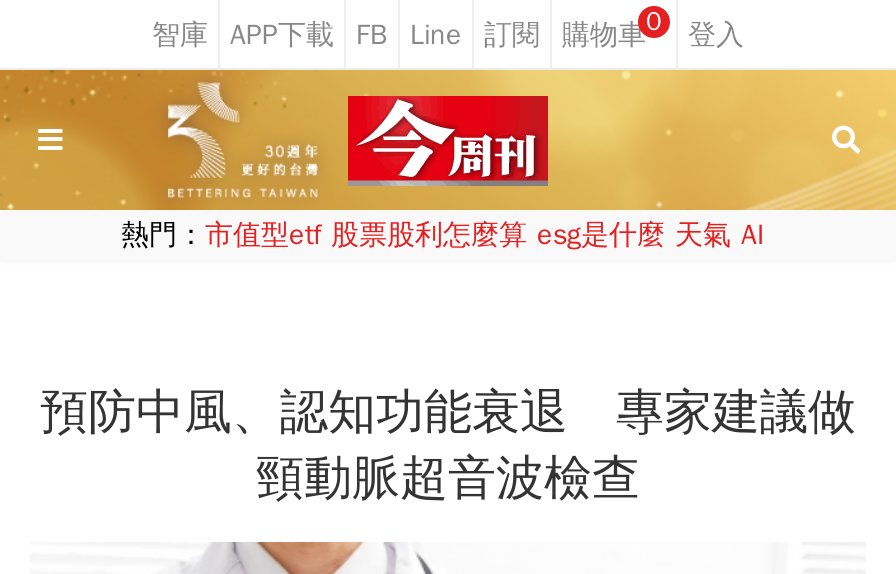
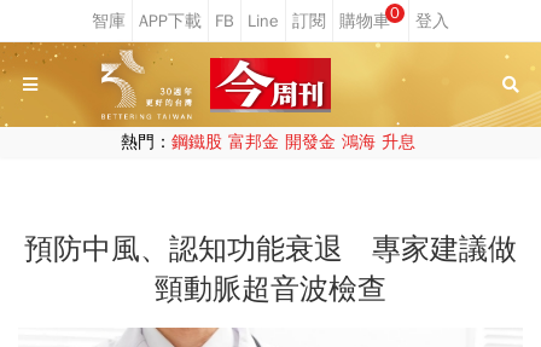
[121,218,765,252] 熱門：市值型etf 股票股利怎麼算 esg是什麼 天氣 AI -> [120,132,415,152] 熱門：鋼鐵股 富邦金 開發金 鴻海 升息

